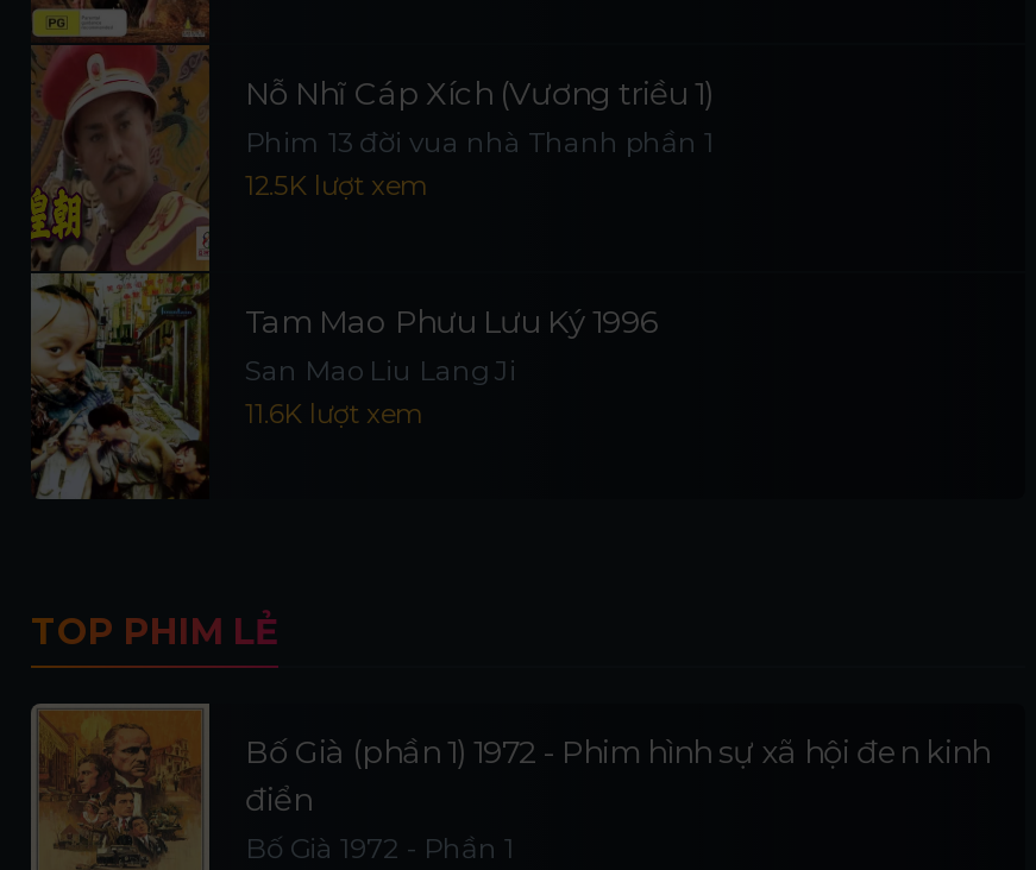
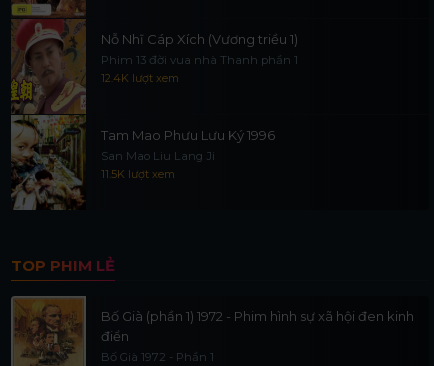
[245,169,426,202] 12.5K lượt xem -> [101,71,179,85] 12.4K lượt xem
[245,397,421,430] 11.6K lượt xem -> [101,167,175,181] 11.5K lượt xem

